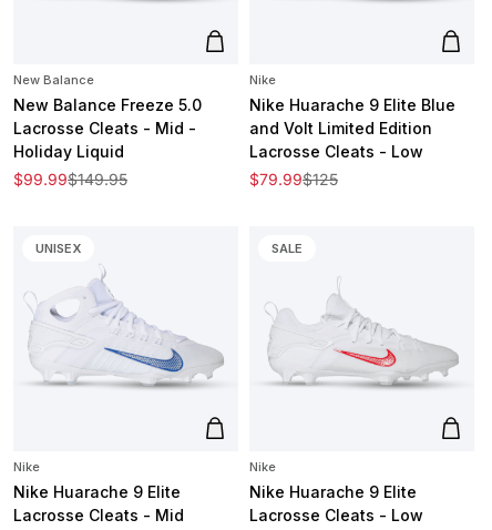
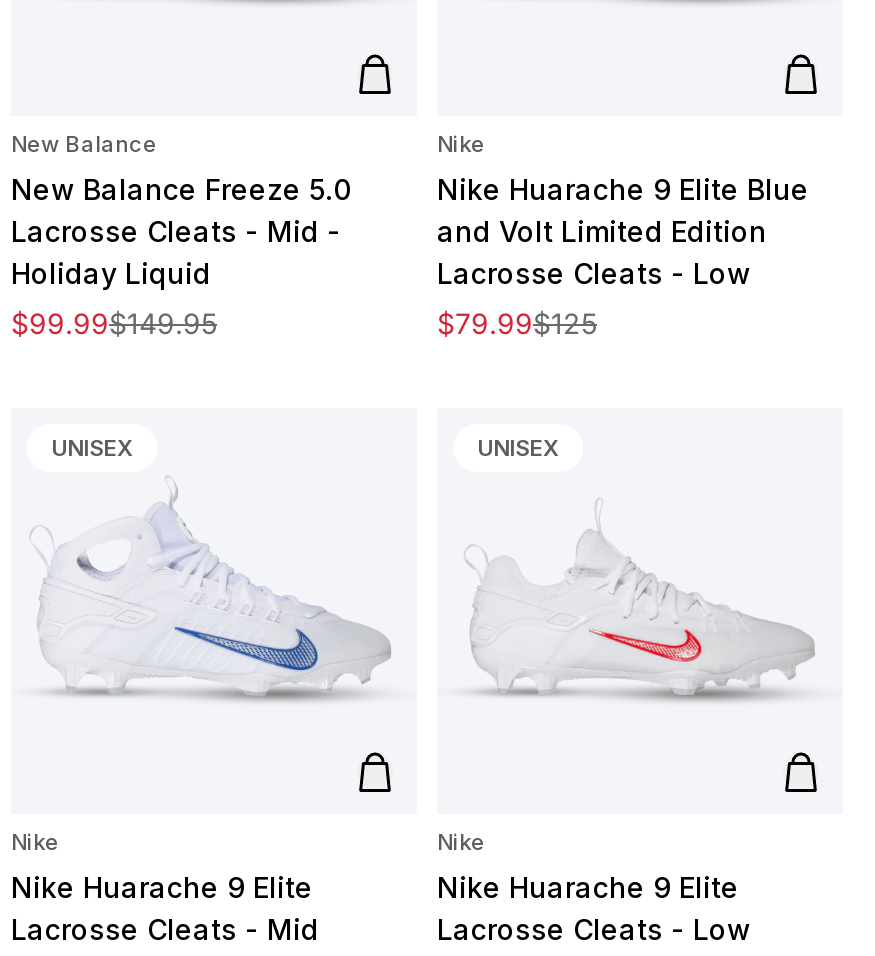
[271,240,303,256] SALE -> [477,434,559,462] UNISEX

